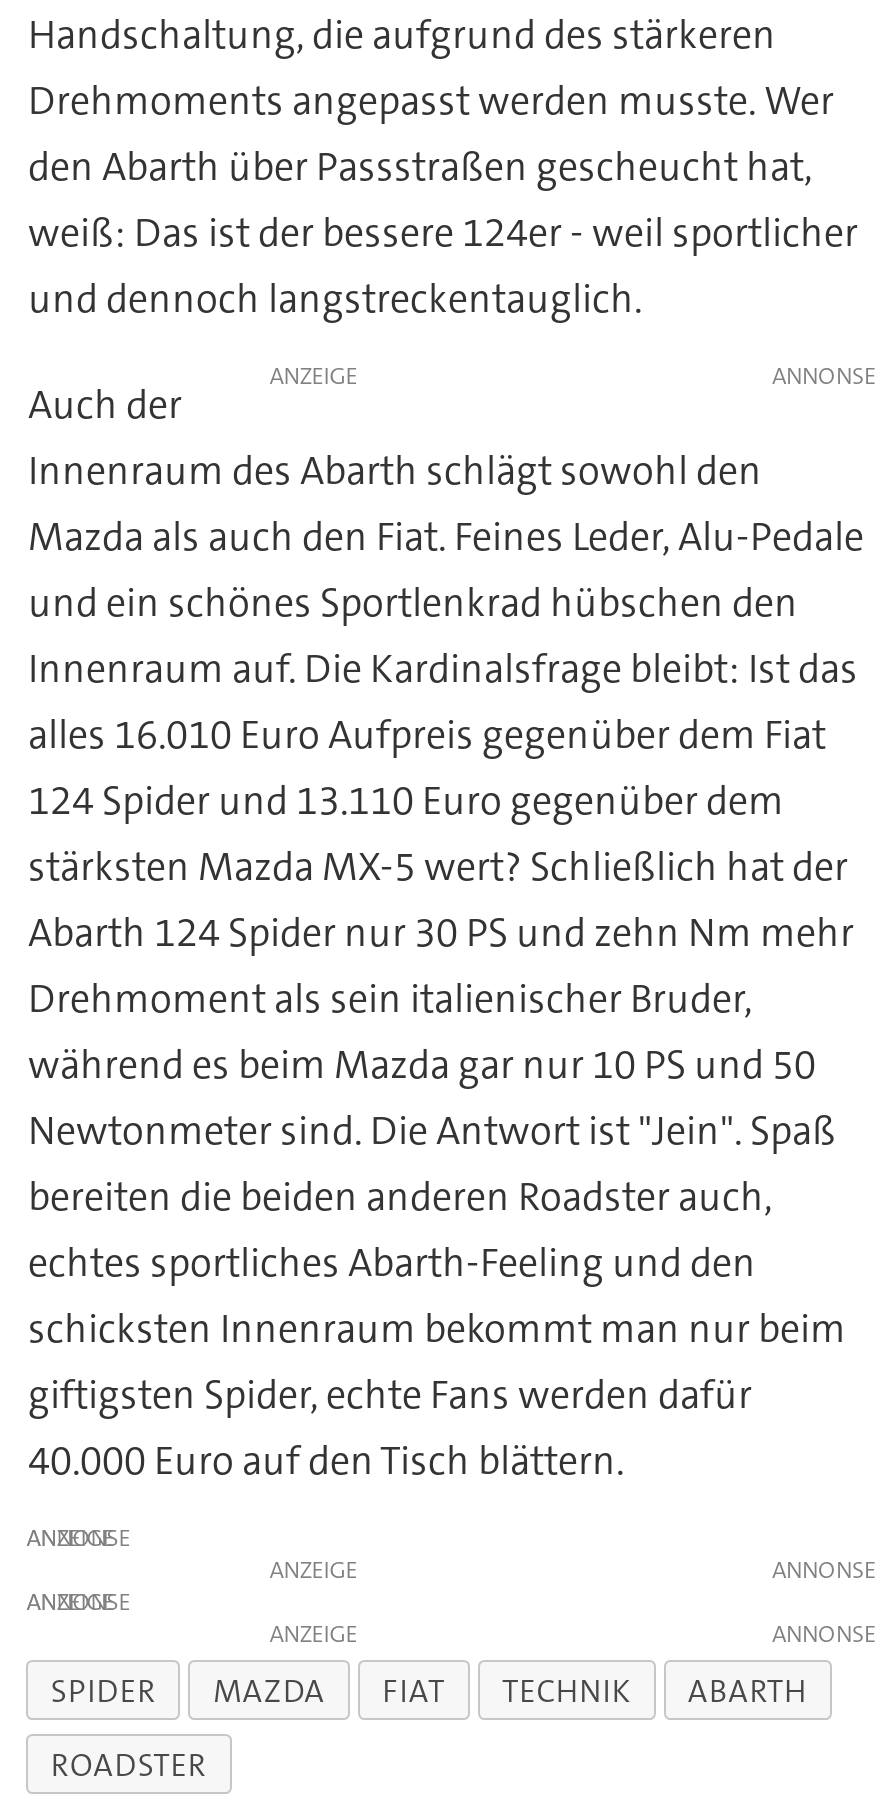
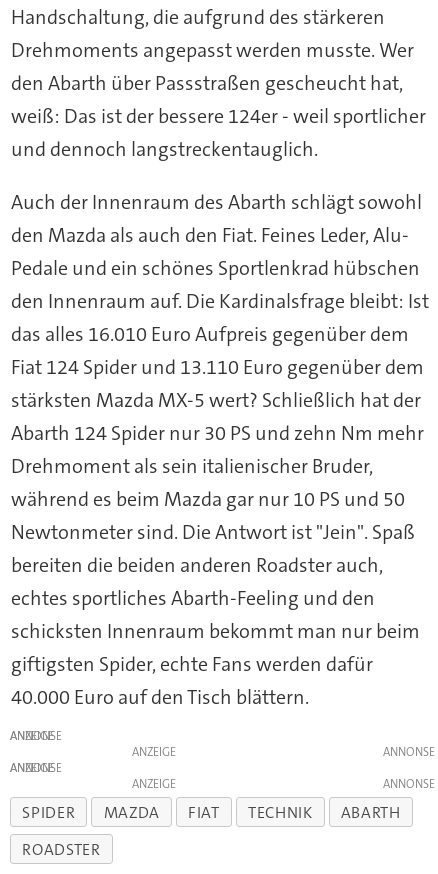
[28,360,864,826] ANZEIGE | Auch der | Innenraum des Abarth schlägt sowohl den | Mazda als auch den Fiat. Feines Leder, Alu-Pedale | und ein schönes Sportlenkrad hübschen den | Innenraum auf. Die Kardinalsfrage bleibt: Ist das | alles 16.010 Euro Aufpreis gegenüber dem Fiat | 124 Spider und 13.110 Euro gegenüber dem -> [11,189,429,380] Auch der Innenraum des Abarth schlägt sowohl | den Mazda als auch den Fiat. Feines Leder, Alu- | Pedale und ein schönes Sportlenkrad hübschen | den Innenraum auf. Die Kardinalsfrage bleibt: Ist | das alles 16.010 Euro Aufpreis gegenüber dem | Fiat 124 Spider und 13.110 Euro gegenüber dem

